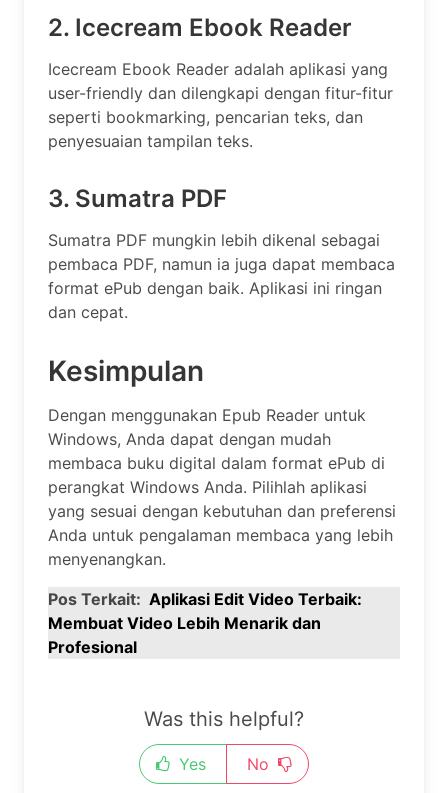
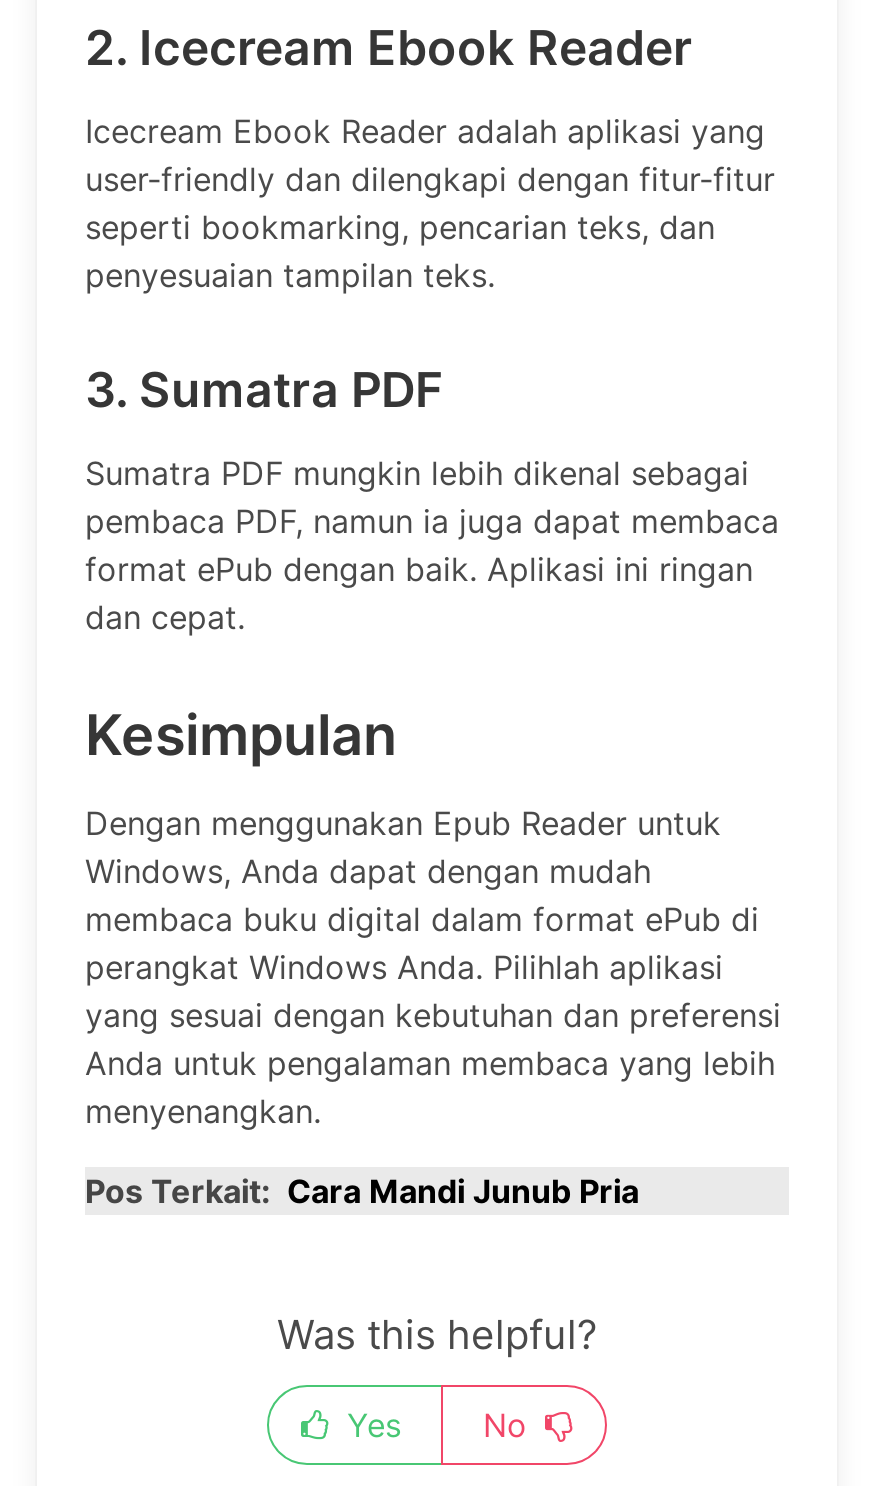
[48,589,362,657] Pos Terkait: Aplikasi Edit Video Terbaik: | Membuat Video Lebih Menarik dan | Profesional -> [85,1170,639,1210] Pos Terkait: Cara Mandi Junub Pria

